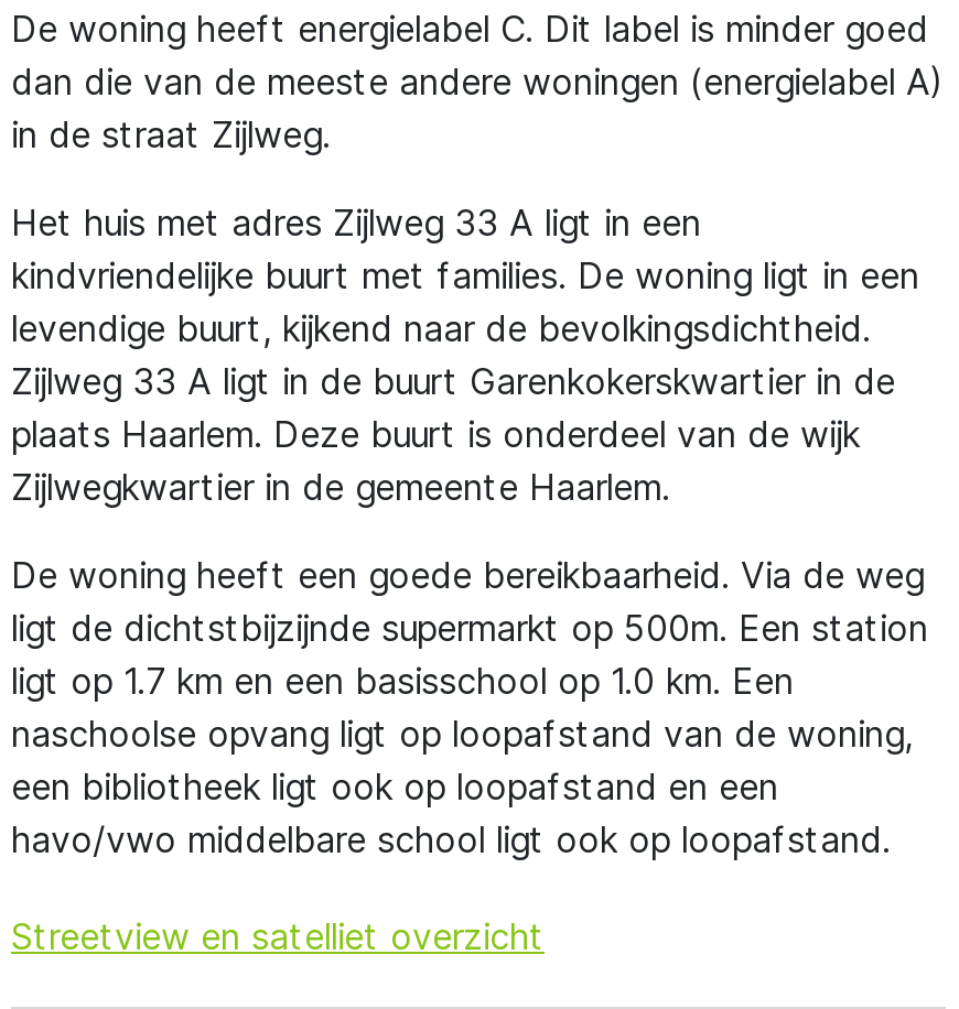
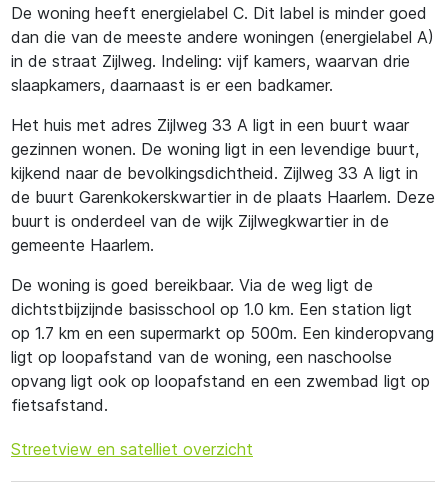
[11,112,331,156] in de straat Zijlweg. -> [11,51,410,95] in de straat Zijlweg. Indeling: vijf kamers, waarvan drie | slaapkamers, daarnaast is er een badkamer.
[11,200,919,509] Het huis met adres Zijlweg 33 A ligt in een | kindvriendelijke buurt met families. De woning ligt in een | levendige buurt, kijkend naar de bevolkingsdichtheid. | Zijlweg 33 A ligt in de buurt Garenkokerskwartier in de | plaats Haarlem. Deze buurt is onderdeel van de wijk | Zijlwegkwartier in de gemeente Haarlem. -> [11,115,435,255] Het huis met adres Zijlweg 33 A ligt in een buurt waar | gezinnen wonen. De woning ligt in een levendige buurt, | kijkend naar de bevolkingsdichtheid. Zijlweg 33 A ligt in | de buurt Garenkokerskwartier in de plaats Haarlem. Deze | buurt is onderdeel van de wijk Zijlwegkwartier in de | gemeente Haarlem.
[11,553,928,861] De woning heeft een goede bereikbaarheid. Via de weg | ligt de dichtstbijzijnde supermarkt op 500m. Een station | ligt op 1.7 km en een basisschool op 1.0 km. Een | naschoolse opvang ligt op loopafstand van de woning, | een bibliotheek ligt ook op loopafstand en een | havo/vwo middelbare school ligt ook op loopafstand. -> [11,275,434,415] De woning is goed bereikbaar. Via de weg ligt de | dichtstbijzijnde basisschool op 1.0 km. Een station ligt | op 1.7 km en een supermarkt op 500m. Een kinderopvang | ligt op loopafstand van de woning, een naschoolse | opvang ligt ook op loopafstand en een zwembad ligt op | fietsafstand.

